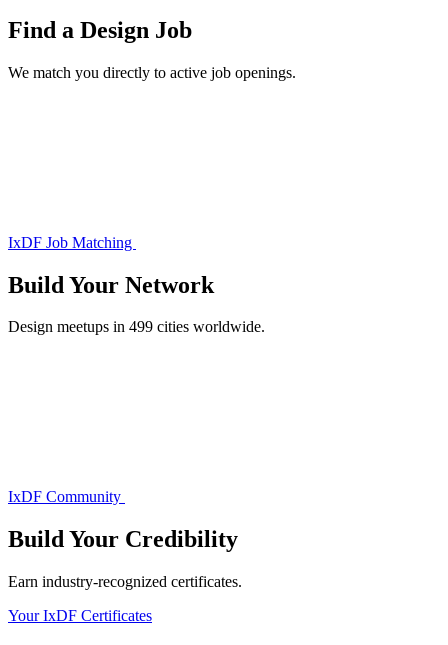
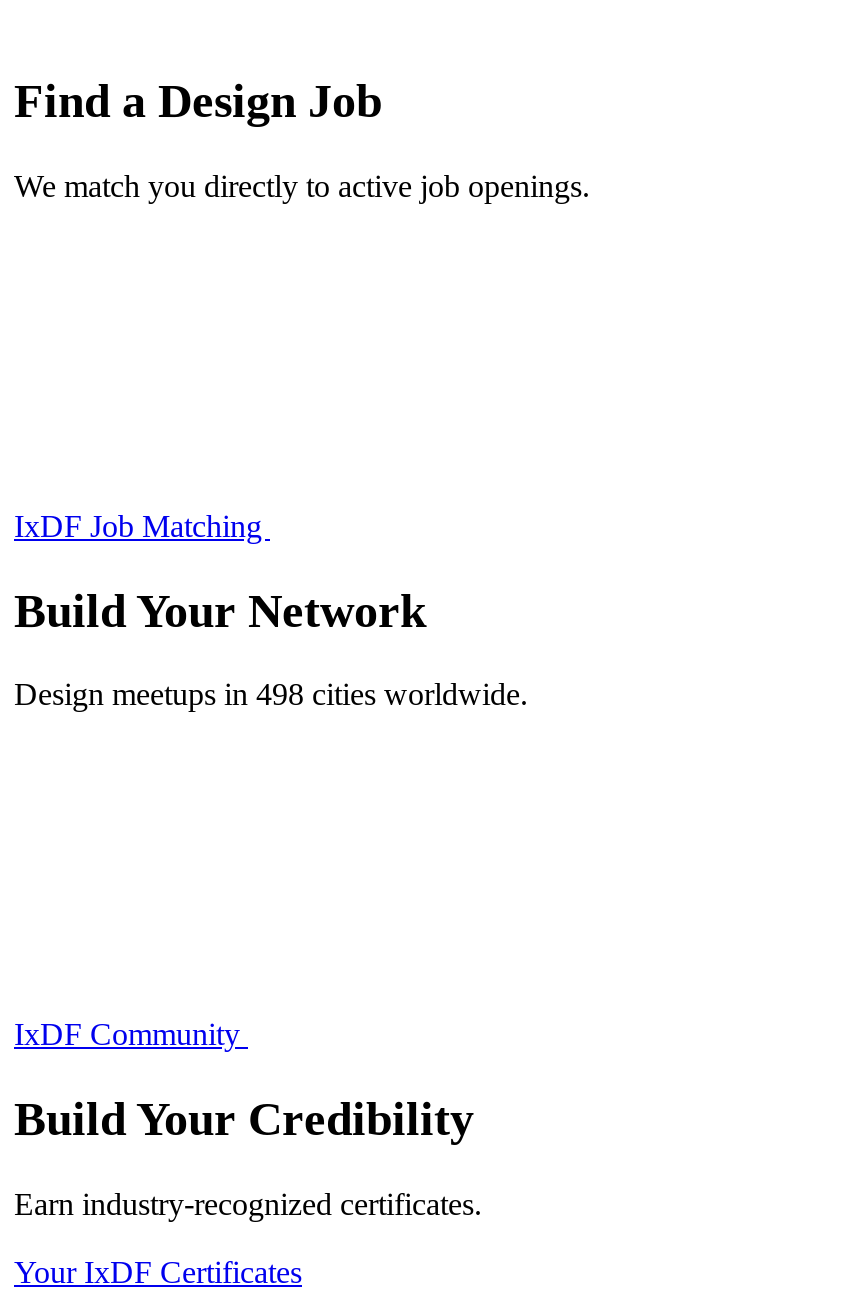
[8,318,265,335] Design meetups in 499 cities worldwide. -> [14,678,528,712] Design meetups in 498 cities worldwide.

